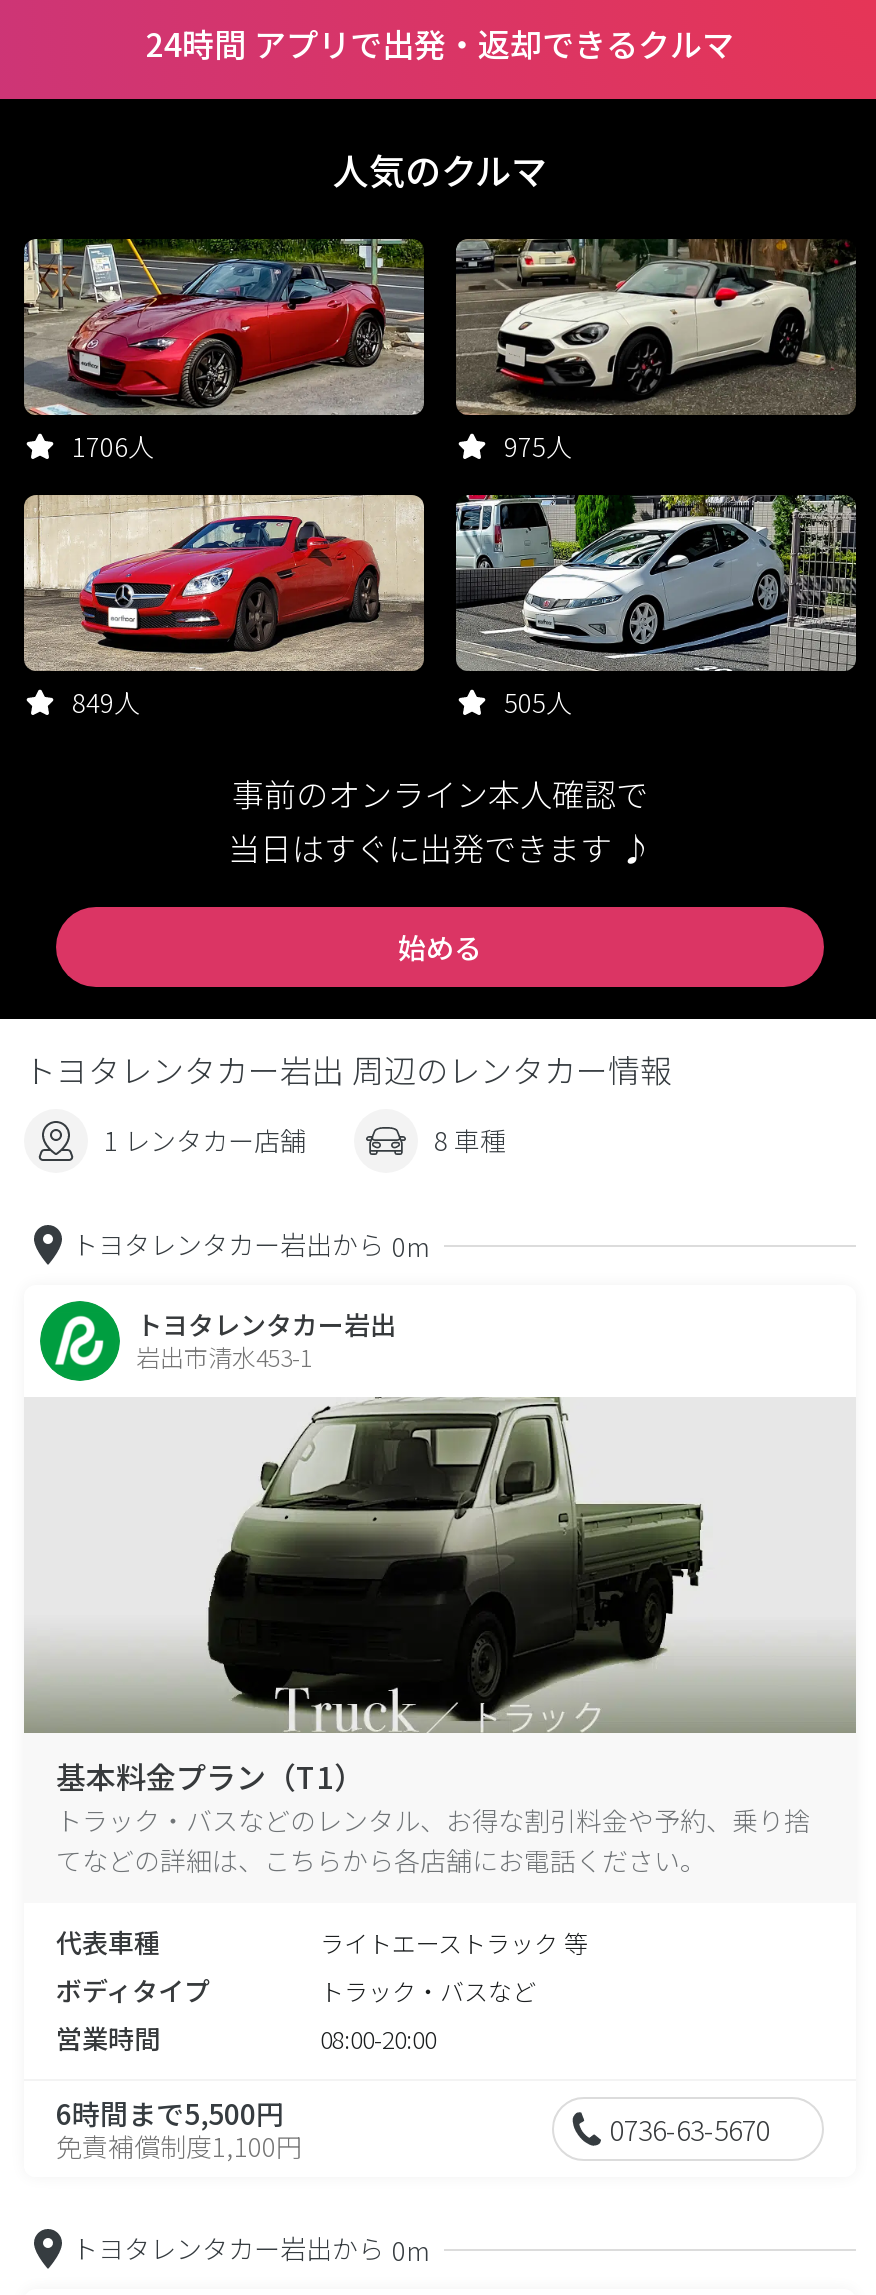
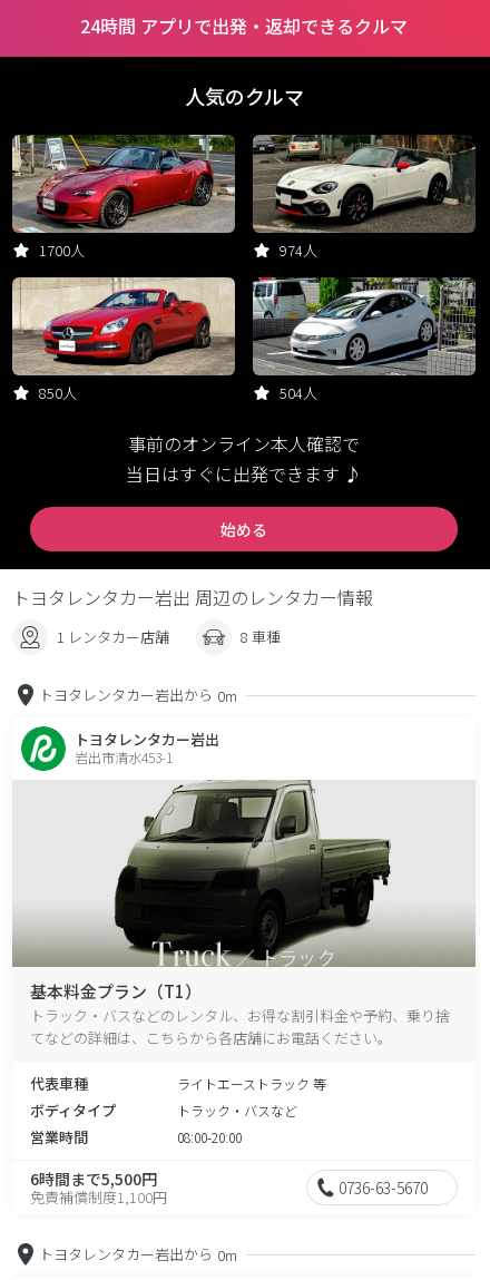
[72,427,154,465] 1706人 -> [39,240,85,261] 1700人
[504,427,572,465] 975人 -> [280,240,317,261] 974人
[72,683,140,721] 849人 -> [39,382,77,403] 850人
[504,683,572,721] 505人 -> [280,382,317,403] 504人

